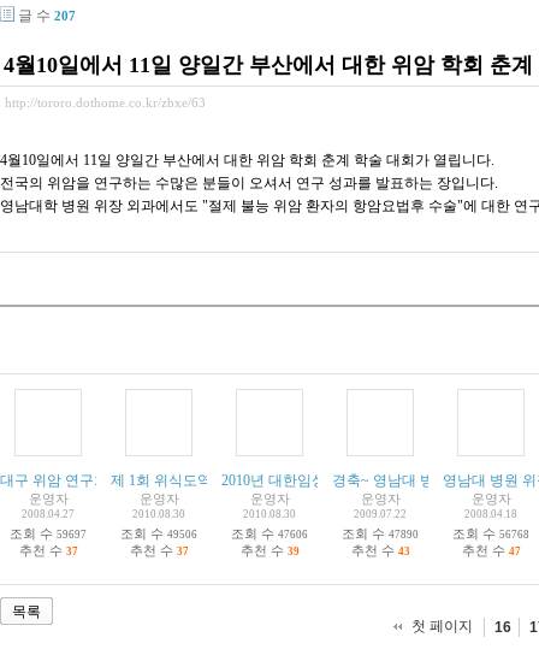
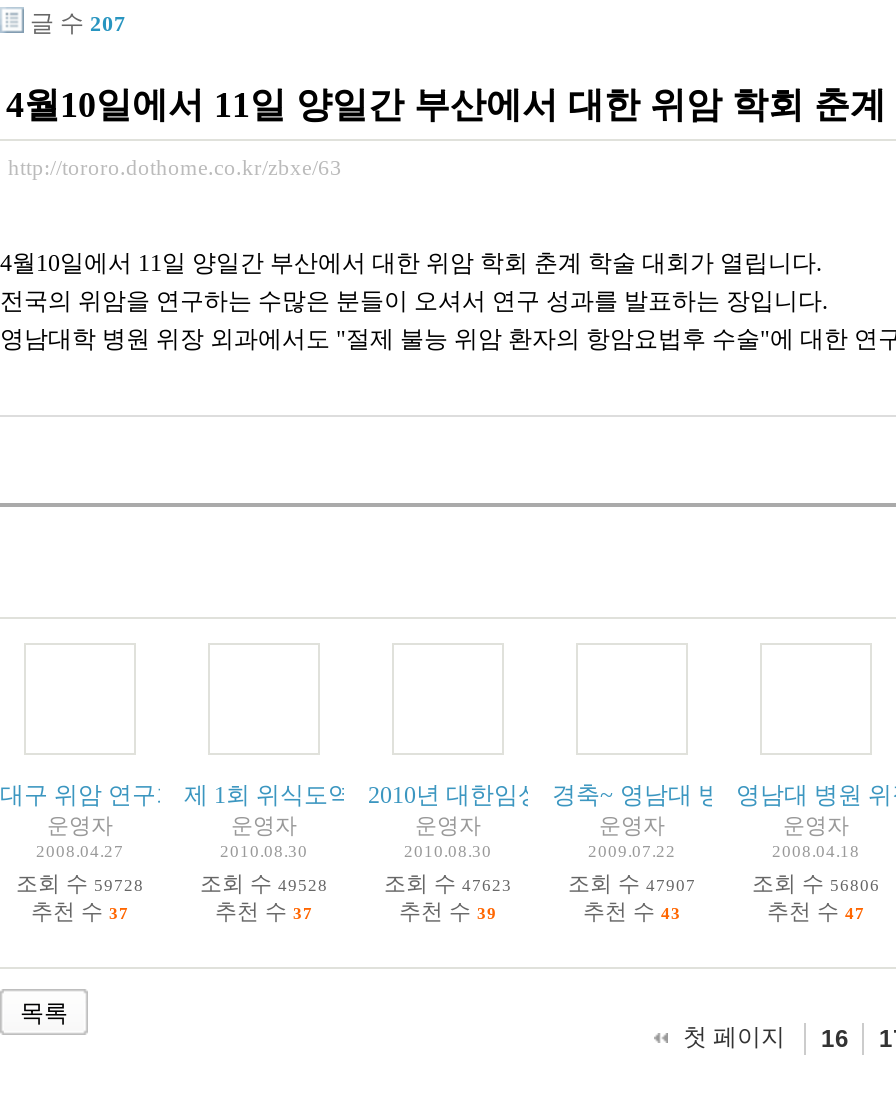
[10,526,87,540] 조회 수 59697 -> [16,870,144,894] 조회 수 59728
[120,526,197,540] 조회 수 49506 -> [200,870,328,894] 조회 수 49528
[231,526,308,540] 조회 수 47606 -> [384,870,512,894] 조회 수 47623
[342,526,419,540] 조회 수 47890 -> [568,870,696,894] 조회 수 47907
[452,526,529,540] 조회 수 56768 -> [752,870,880,894] 조회 수 56806

